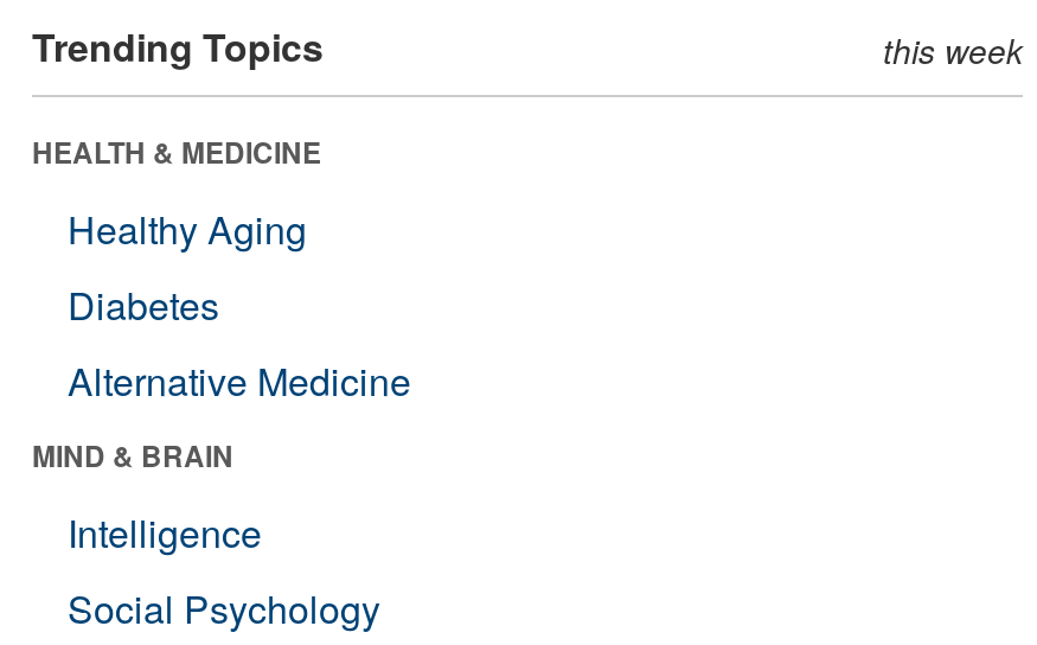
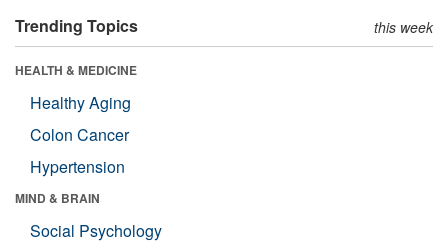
[68,277,411,407] Diabetes | Alternative Medicine -> [30,123,129,178] Colon Cancer | Hypertension
[68,505,262,559] Intelligence -> none

